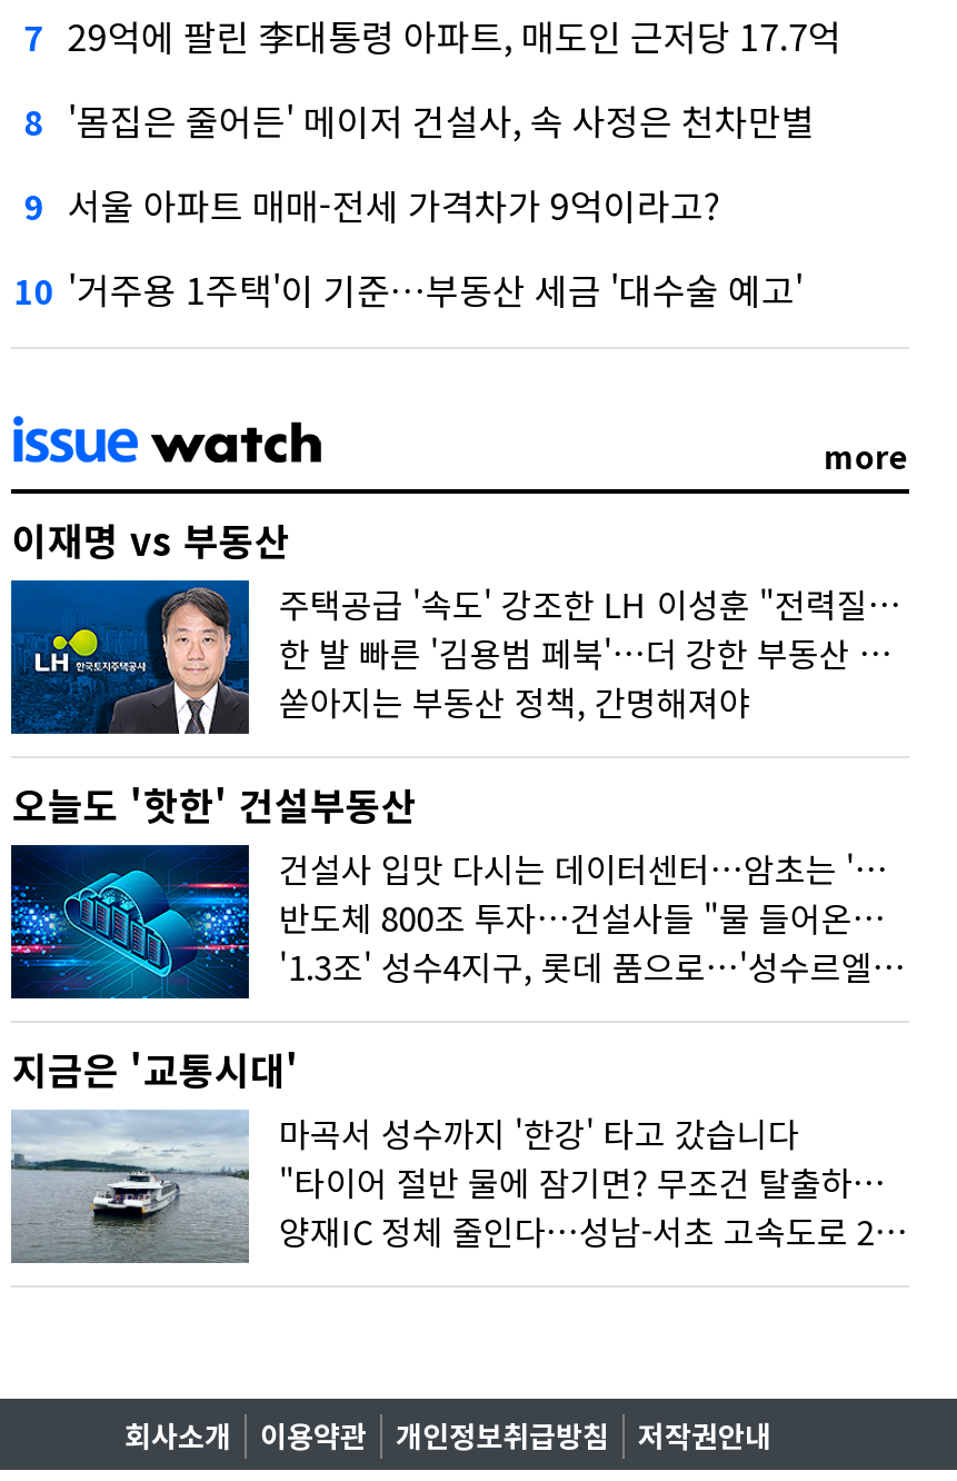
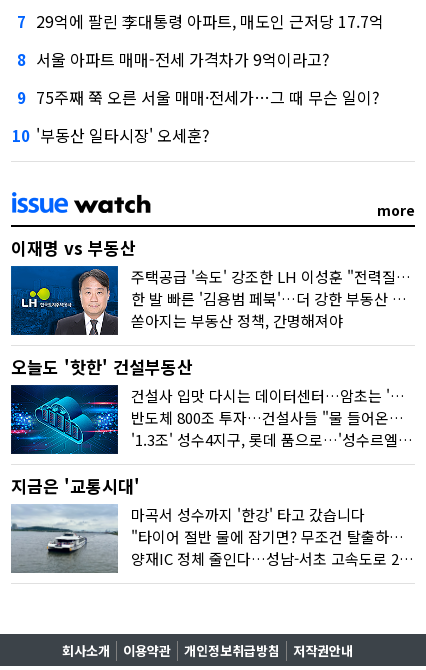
[24,94,815,148] 8 '몸집은 줄어든' 메이저 건설사, 속 사정은 천차만별 -> [17,47,330,71] 8 서울 아파트 매매-전세 가격차가 9억이라고?
[24,179,721,232] 9 서울 아파트 매매-전세 가격차가 9억이라고? -> [17,85,380,109] 9 75주째 쭉 오른 서울 매매·전세가…그 때 무슨 일이?
[14,263,803,317] 10 '거주용 1주택'이 기준…부동산 세금 '대수술 예고' -> [12,123,210,147] 10 '부동산 일타시장' 오세훈?

